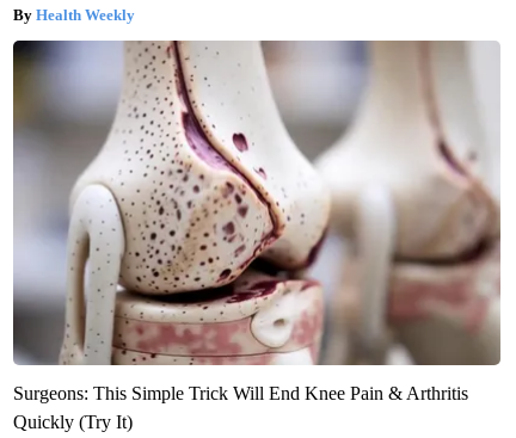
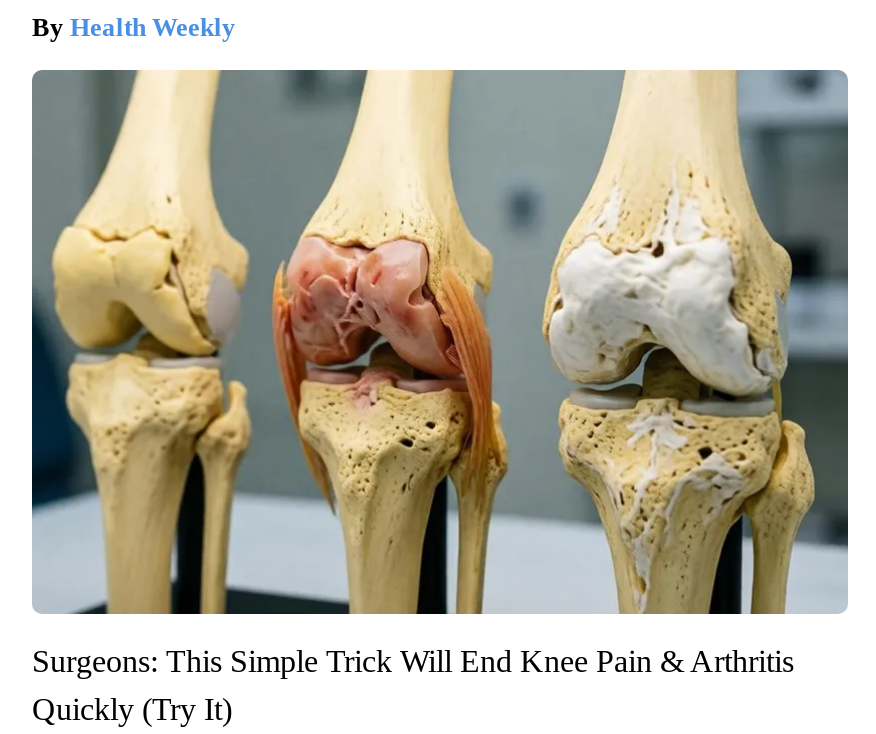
[12,39,502,366] [image] -> [30,68,850,616] [image]

